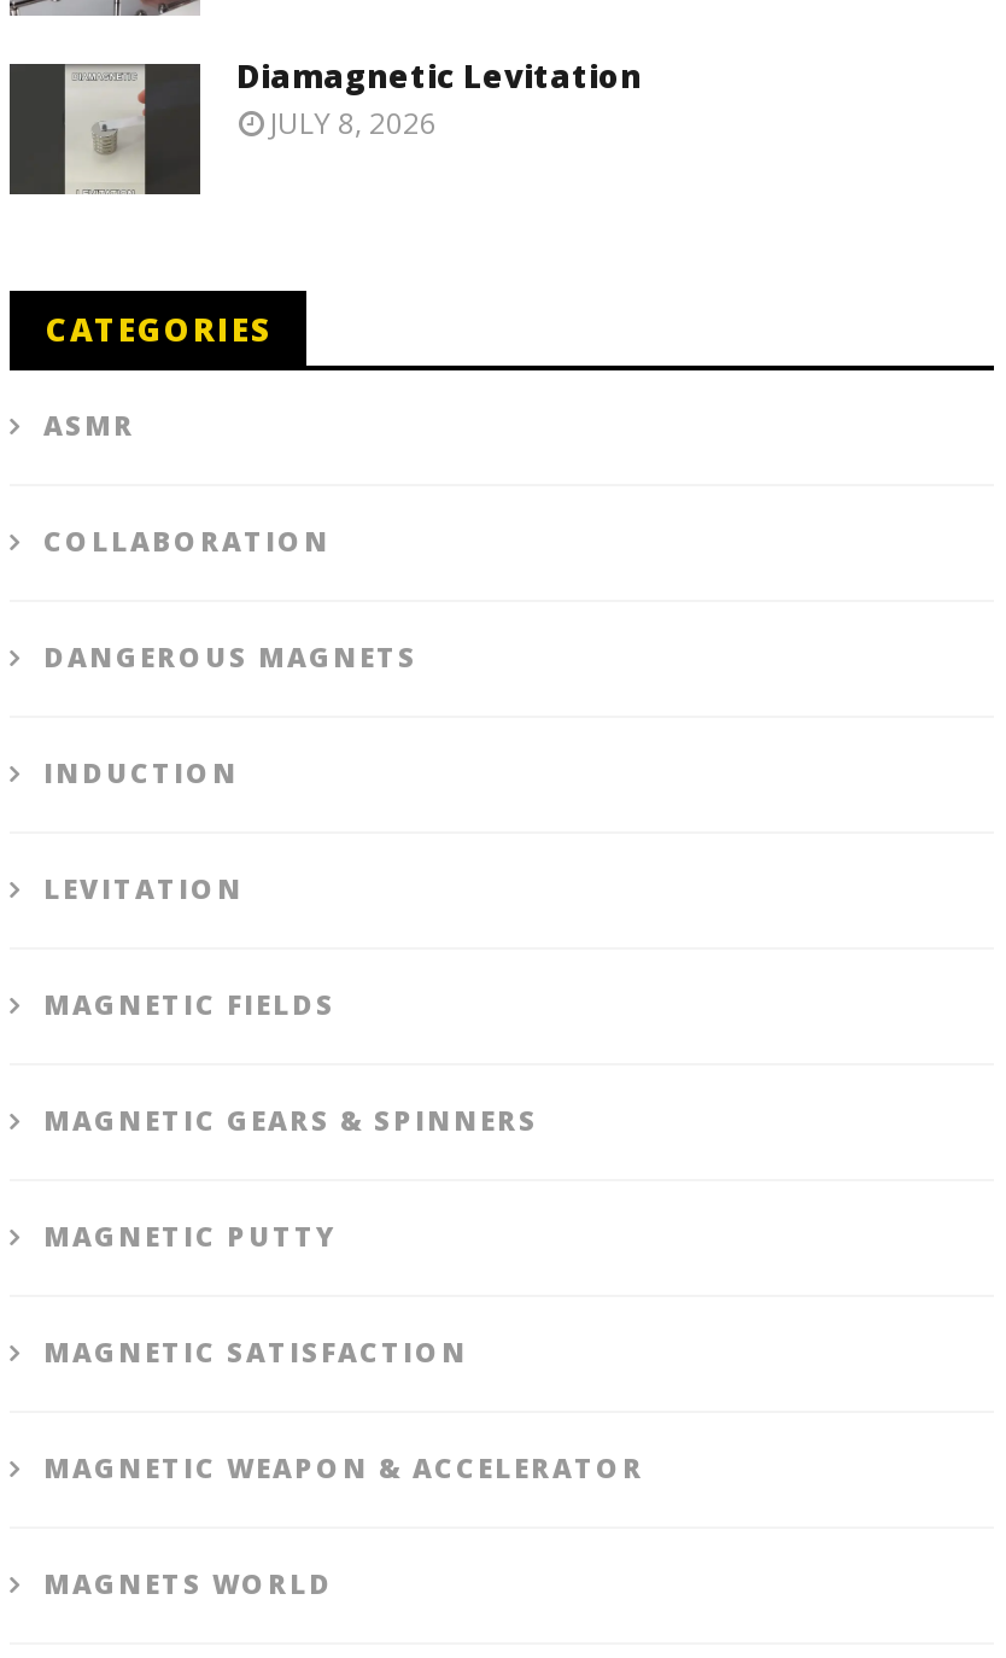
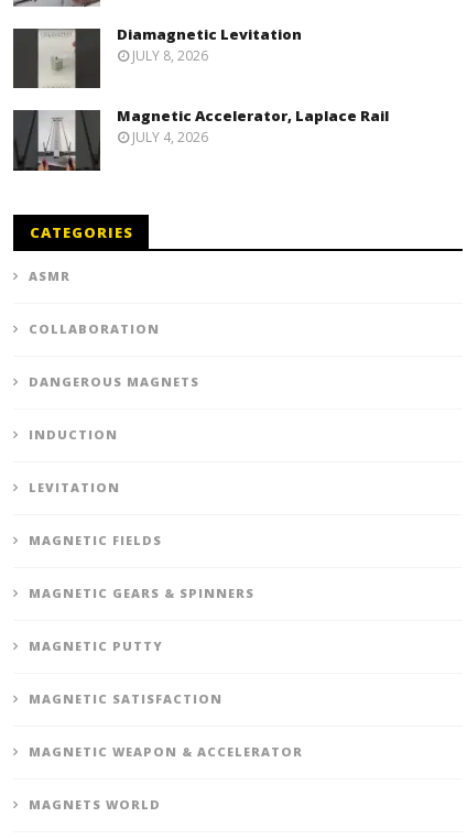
none -> [39,106,389,171] [image] | Magnetic Accelerator, Laplace Rail | JULY 4, 2026

